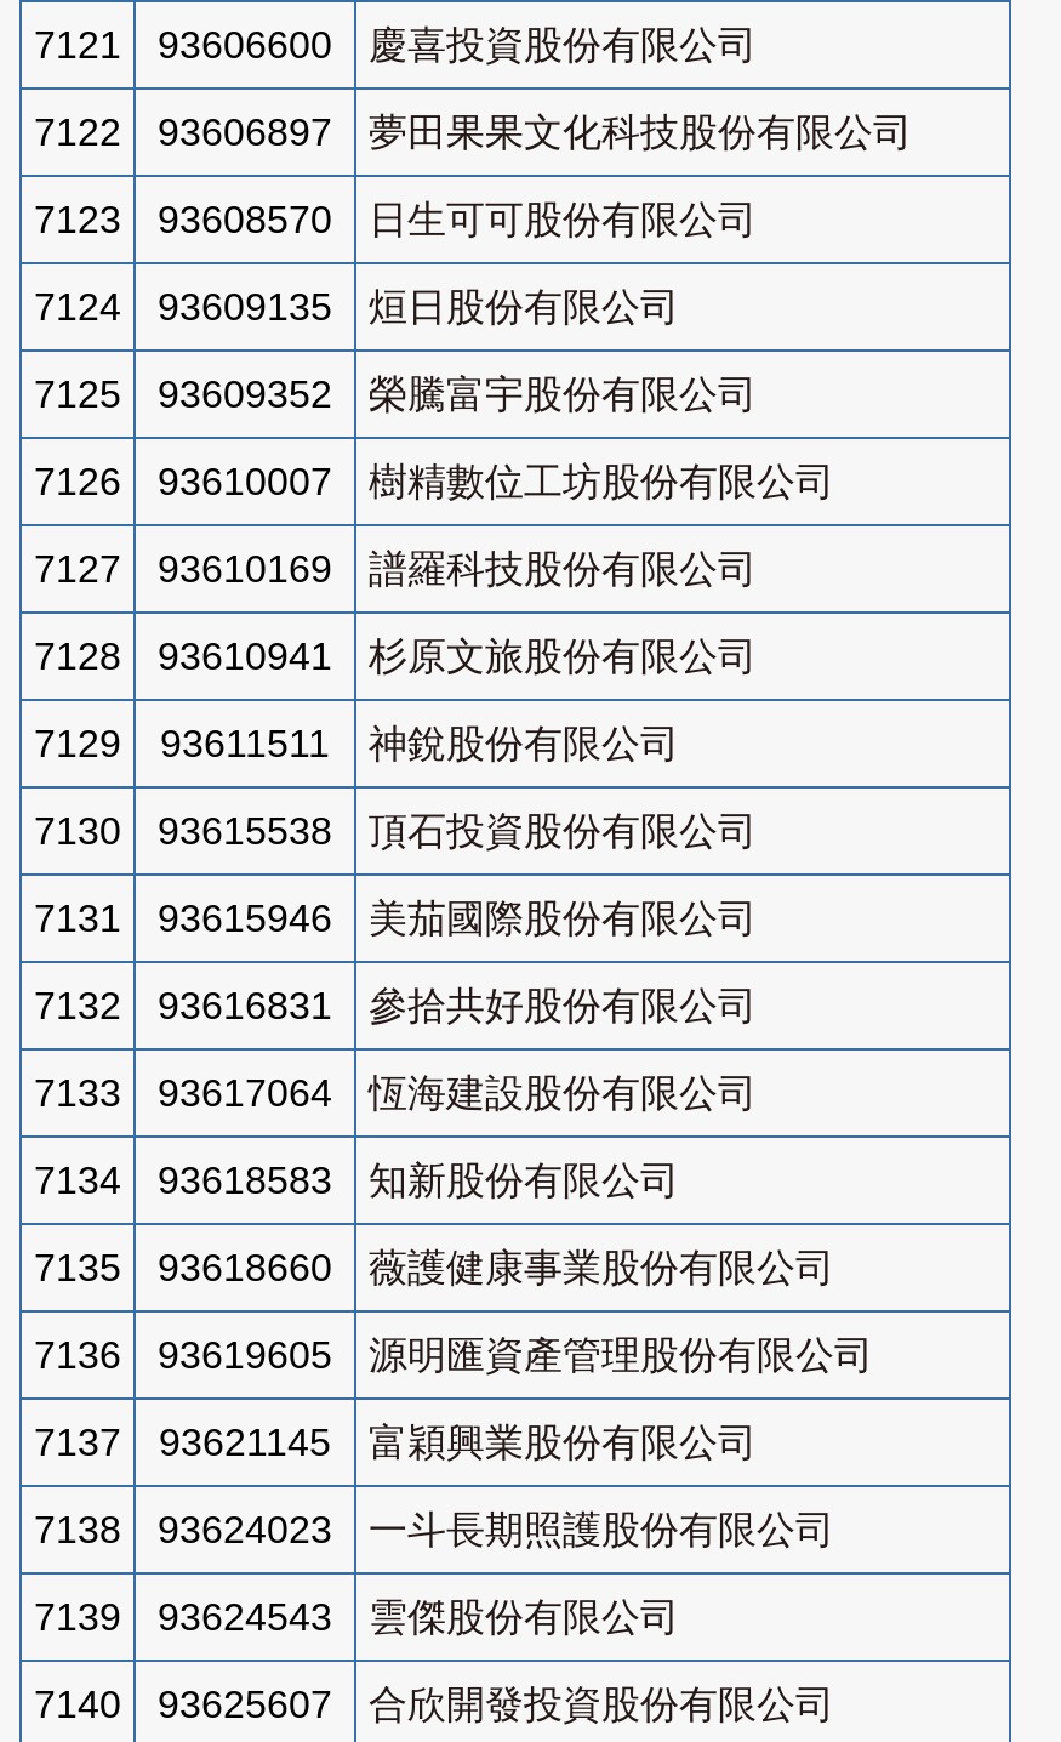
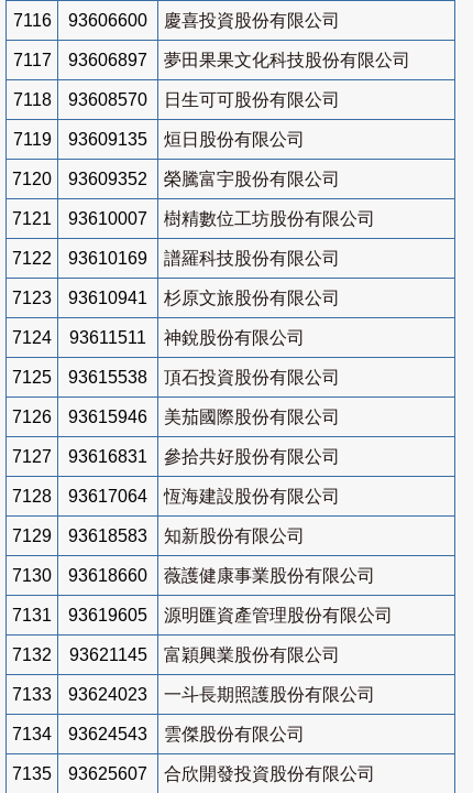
[34,24,757,65] 7121 93606600 慶喜投資股份有限公司 -> [13,11,340,30] 7116 93606600 慶喜投資股份有限公司
[34,111,912,153] 7122 93606897 夢田果果文化科技股份有限公司 -> [13,51,410,69] 7117 93606897 夢田果果文化科技股份有限公司
[34,199,757,240] 7123 93608570 日生可可股份有限公司 -> [13,90,340,109] 7118 93608570 日生可可股份有限公司
[34,286,679,327] 7124 93609135 烜日股份有限公司 -> [13,130,305,149] 7119 93609135 烜日股份有限公司
[34,373,757,415] 7125 93609352 榮騰富宇股份有限公司 -> [12,170,340,188] 7120 93609352 榮騰富宇股份有限公司
[34,461,834,502] 7126 93610007 樹精數位工坊股份有限公司 -> [12,209,375,228] 7121 93610007 樹精數位工坊股份有限公司
[34,548,757,589] 7127 93610169 譜羅科技股份有限公司 -> [12,249,340,268] 7122 93610169 譜羅科技股份有限公司
[34,635,757,677] 7128 93610941 杉原文旅股份有限公司 -> [12,288,340,307] 7123 93610941 杉原文旅股份有限公司
[34,723,679,764] 7129 93611511 神銳股份有限公司 -> [12,328,305,347] 7124 93611511 神銳股份有限公司
[34,810,757,851] 7130 93615538 頂石投資股份有限公司 -> [12,368,340,386] 7125 93615538 頂石投資股份有限公司
[34,897,757,939] 7131 93615946 美茄國際股份有限公司 -> [12,407,340,426] 7126 93615946 美茄國際股份有限公司
[34,985,757,1026] 7132 93616831 參拾共好股份有限公司 -> [12,447,340,466] 7127 93616831 參拾共好股份有限公司
[34,1072,757,1113] 7133 93617064 恆海建設股份有限公司 -> [12,487,340,505] 7128 93617064 恆海建設股份有限公司
[34,1159,679,1201] 7134 93618583 知新股份有限公司 -> [12,526,305,545] 7129 93618583 知新股份有限公司
[34,1247,834,1288] 7135 93618660 薇護健康事業股份有限公司 -> [12,566,375,585] 7130 93618660 薇護健康事業股份有限公司
[34,1334,873,1375] 7136 93619605 源明匯資產管理股份有限公司 -> [12,606,393,624] 7131 93619605 源明匯資產管理股份有限公司
[34,1422,757,1463] 7137 93621145 富穎興業股份有限公司 -> [12,645,340,664] 7132 93621145 富穎興業股份有限公司
[34,1509,834,1550] 7138 93624023 一斗長期照護股份有限公司 -> [12,685,375,704] 7133 93624023 一斗長期照護股份有限公司
[34,1596,679,1637] 7139 93624543 雲傑股份有限公司 -> [12,725,305,743] 7134 93624543 雲傑股份有限公司
[34,1684,834,1725] 7140 93625607 合欣開發投資股份有限公司 -> [12,764,375,783] 7135 93625607 合欣開發投資股份有限公司

